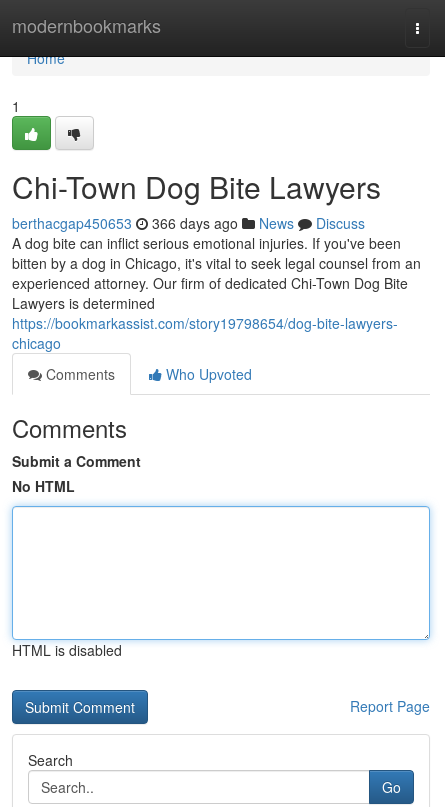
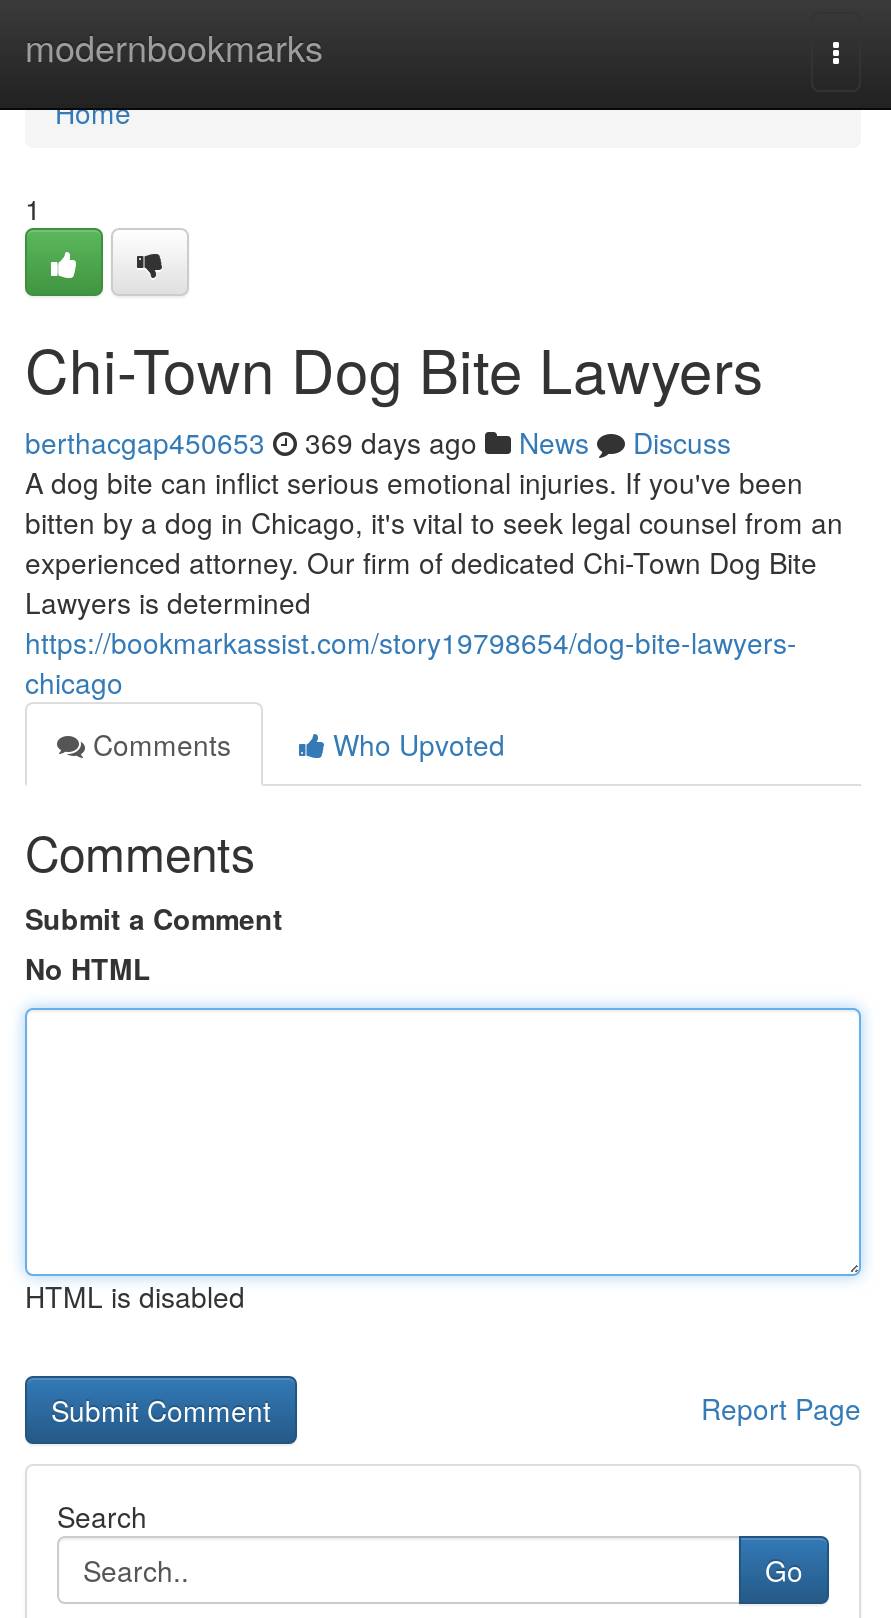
[12,213,365,233] berthacgap450653 366 days ago News Discuss -> [25,422,731,462] berthacgap450653 369 days ago News Discuss

